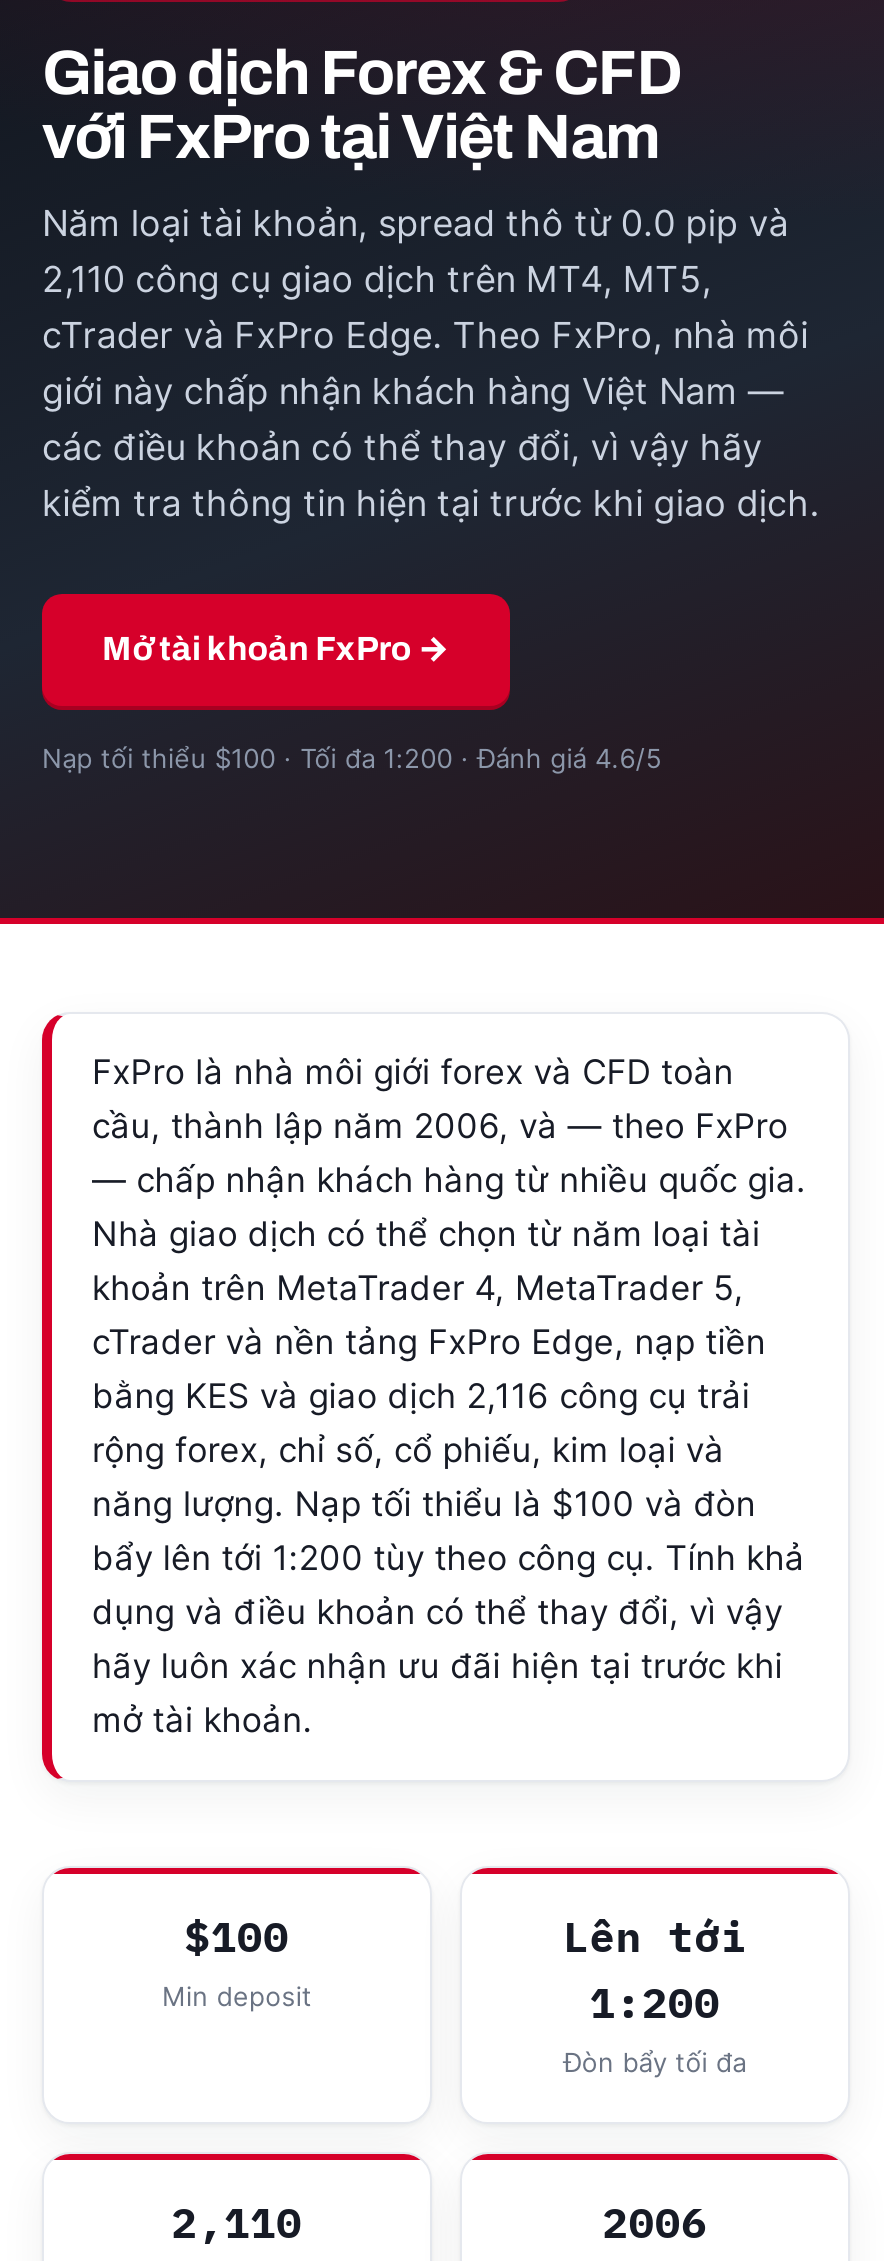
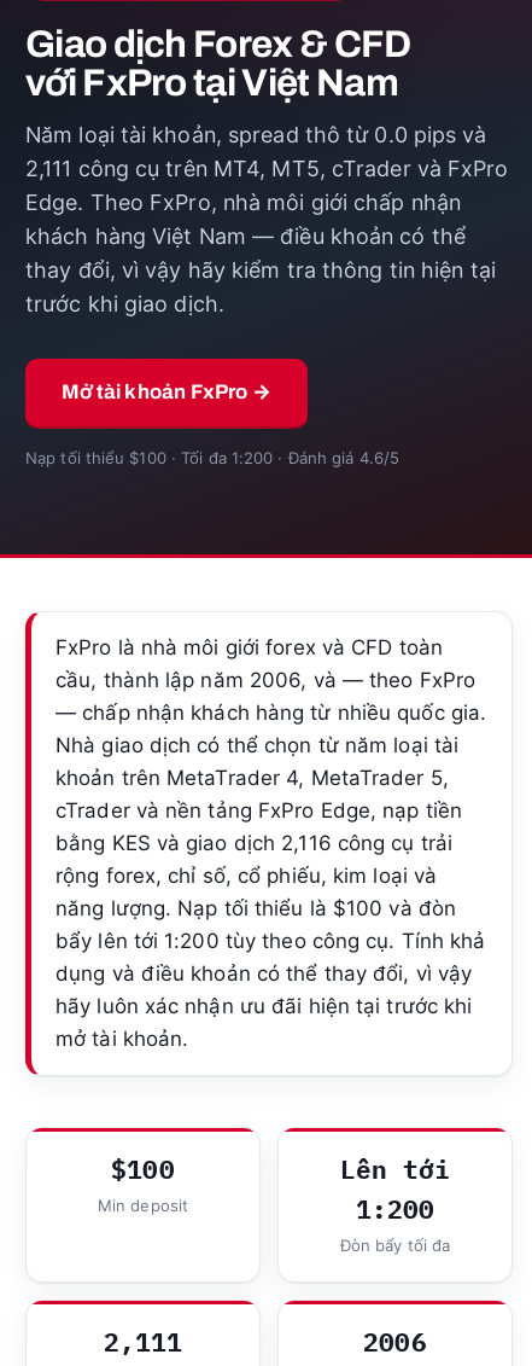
[42,202,820,524] Năm loại tài khoản, spread thô từ 0.0 pip và | 2,110 công cụ giao dịch trên MT4, MT5, | cTrader và FxPro Edge. Theo FxPro, nhà môi | giới này chấp nhận khách hàng Việt Nam — | các điều khoản có thể thay đổi, vì vậy hãy | kiểm tra thông tin hiện tại trước khi giao dịch. -> [25,122,508,316] Năm loại tài khoản, spread thô từ 0.0 pips và | 2,111 công cụ trên MT4, MT5, cTrader và FxPro | Edge. Theo FxPro, nhà môi giới chấp nhận | khách hàng Việt Nam — điều khoản có thể | thay đổi, vì vậy hãy kiểm tra thông tin hiện tại | trước khi giao dịch.
[172,2196,302,2250] 2,110 -> [104,1326,182,1359] 2,111

